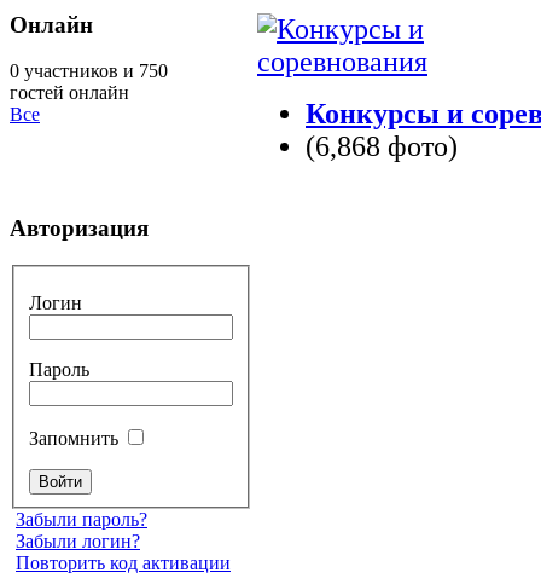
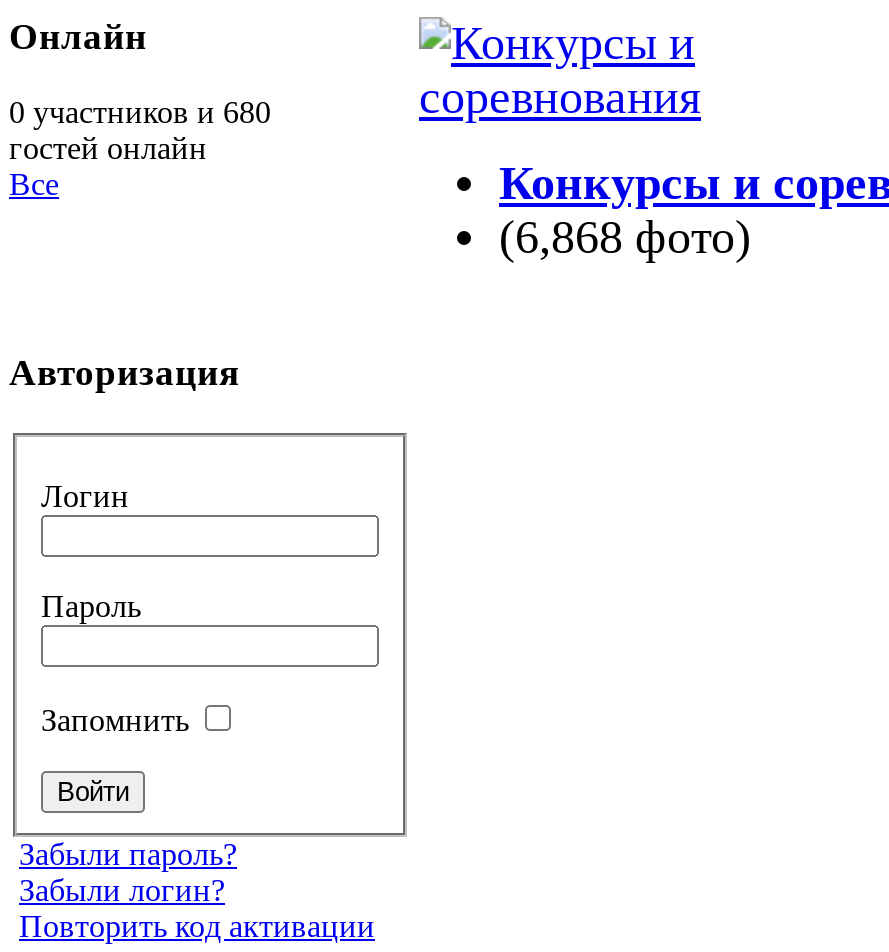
[10,61,168,81] 0 участников и 750 -> [9,95,271,129] 0 участников и 680

